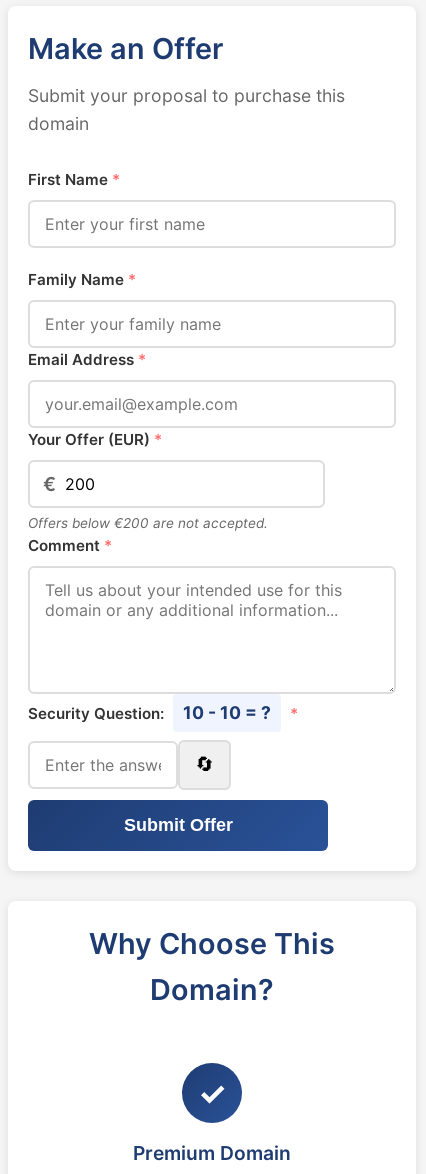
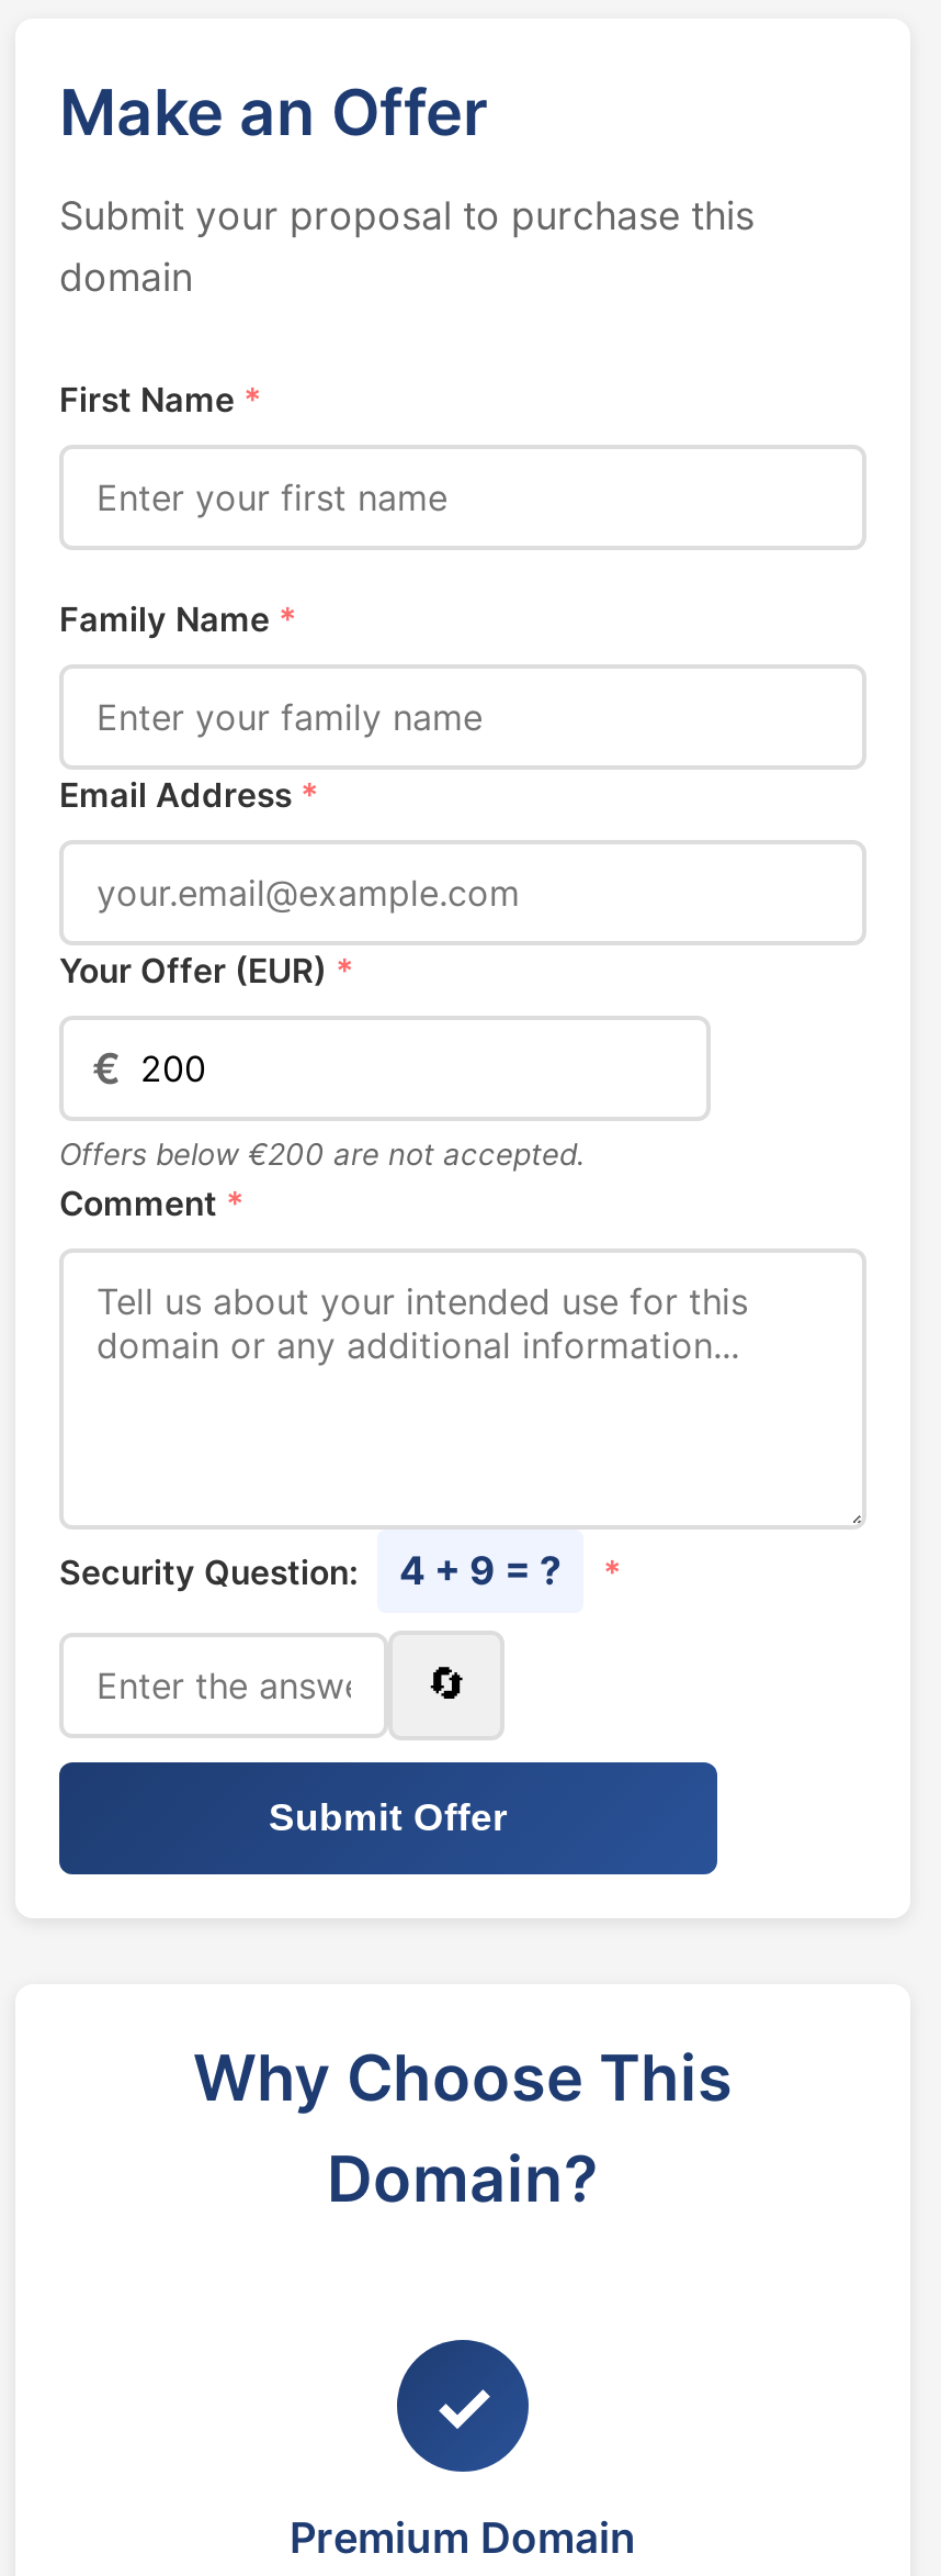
[183,702,271,723] 10 - 10 = ? -> [399,1547,562,1593] 4 + 9 = ?

